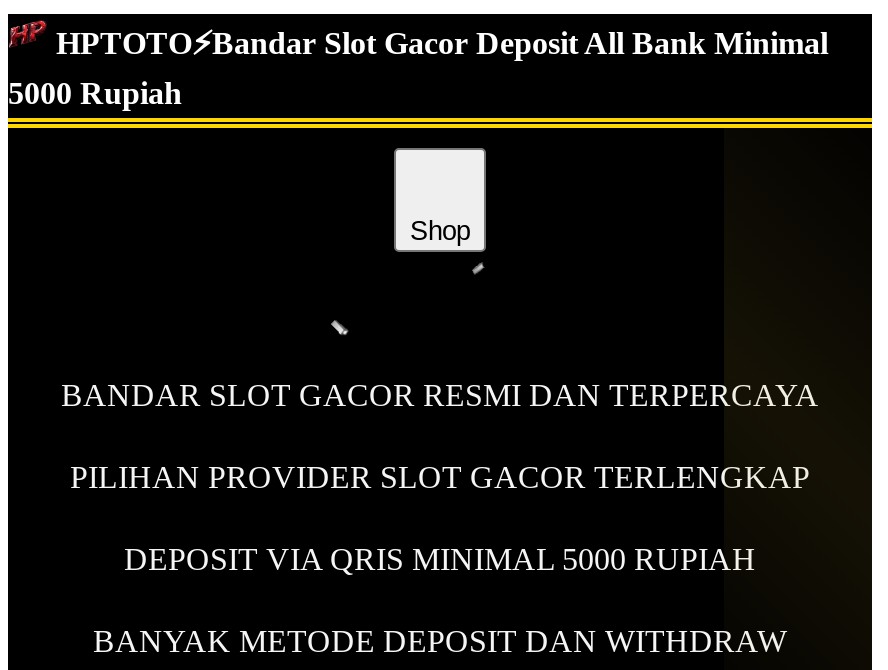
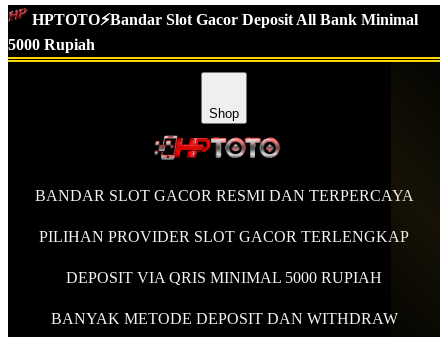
none -> [154,130,281,165] [image]

